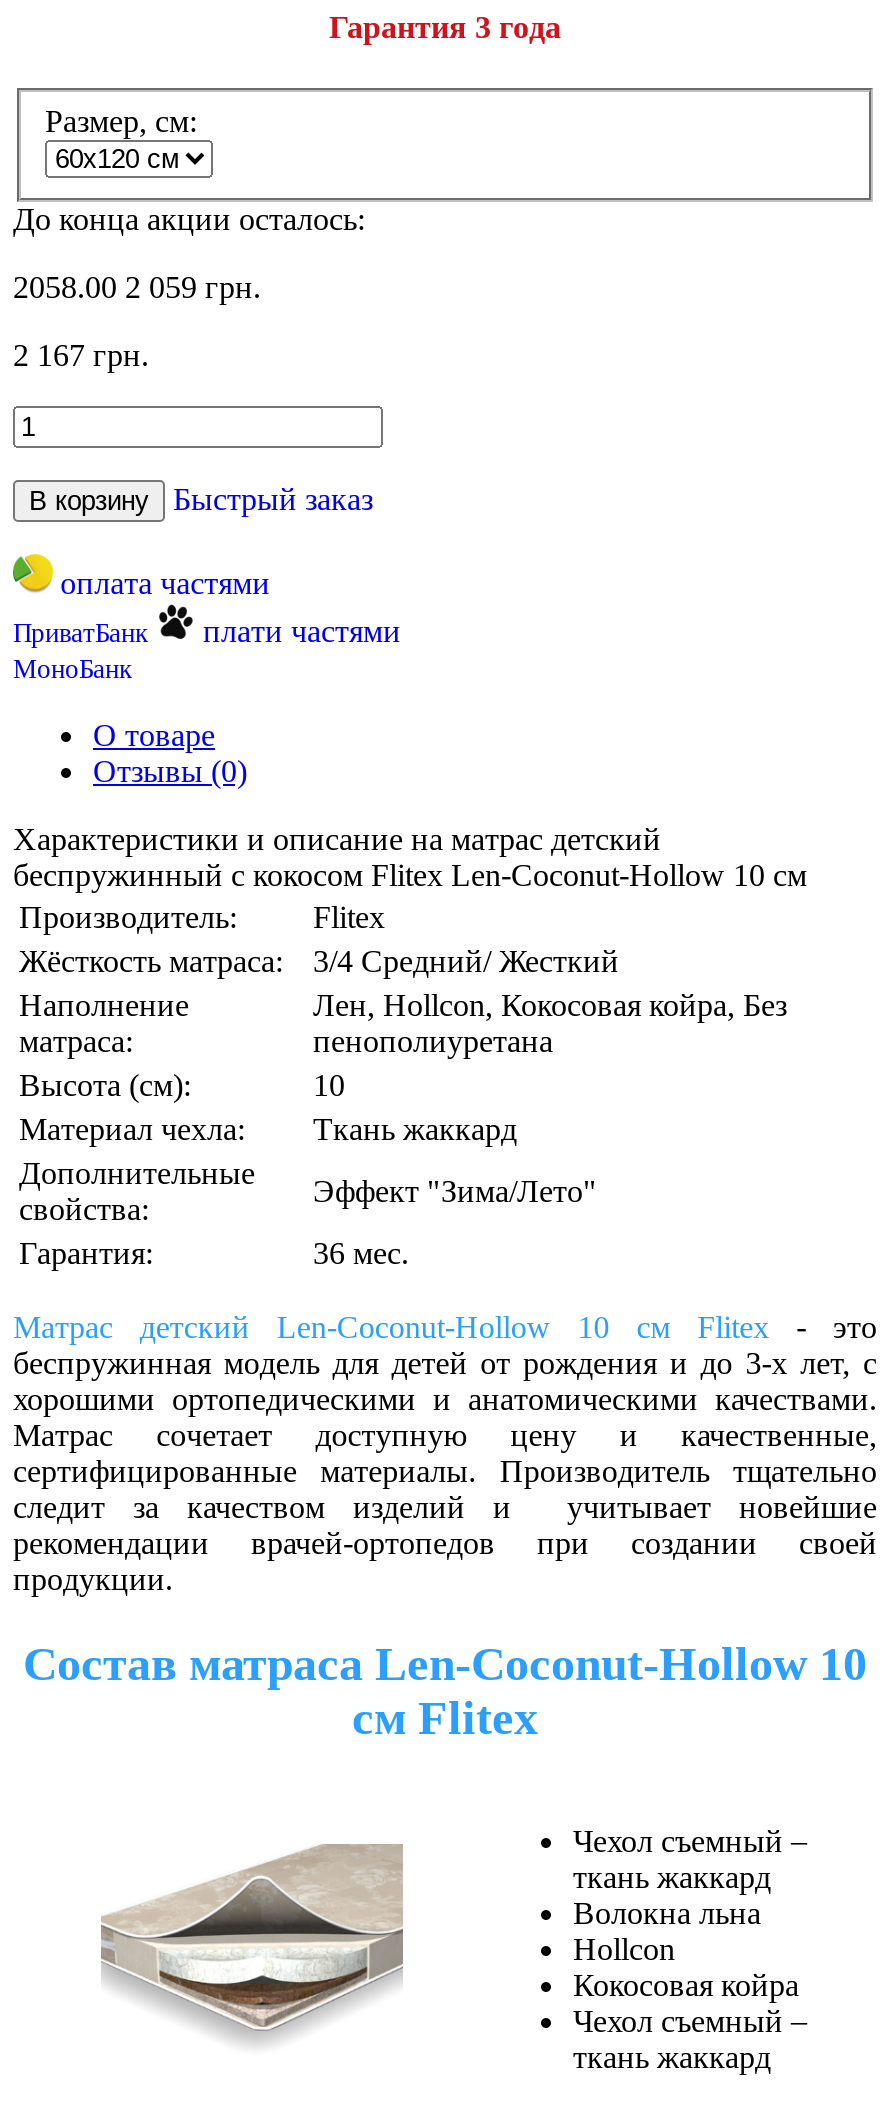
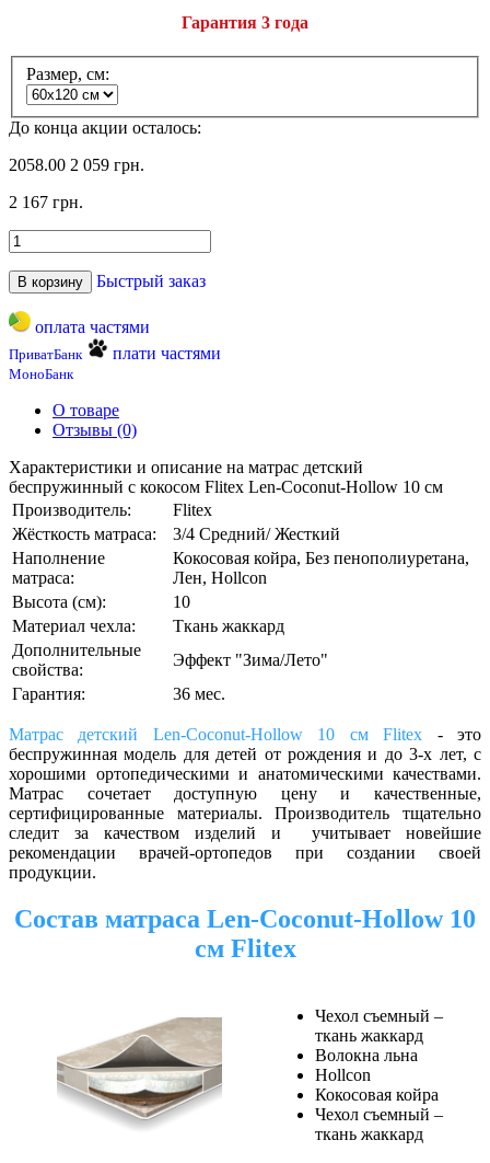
[313,988,787,1058] Лен, Hollcon, Кокосовая койра, Без | пенополиуретана -> [173,549,469,587] Кокосовая койра, Без пенополиуретана, | Лен, Hollcon

